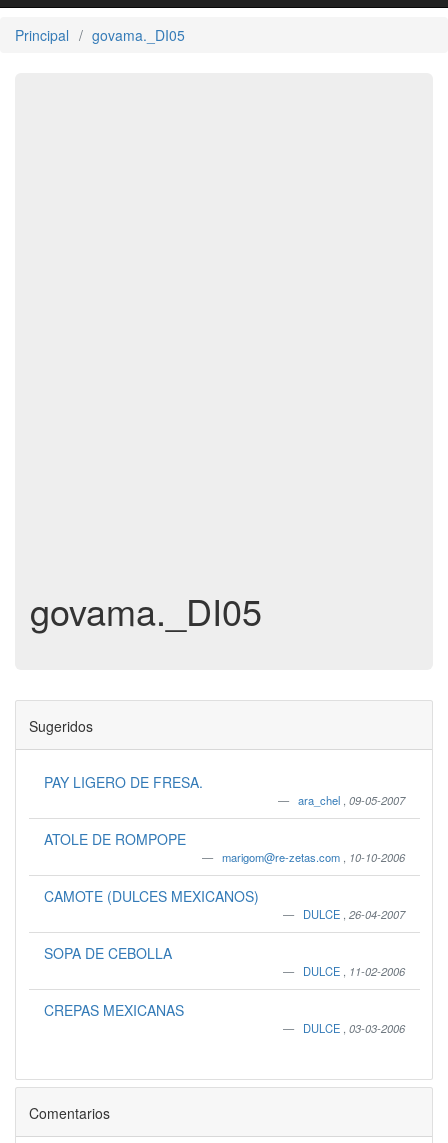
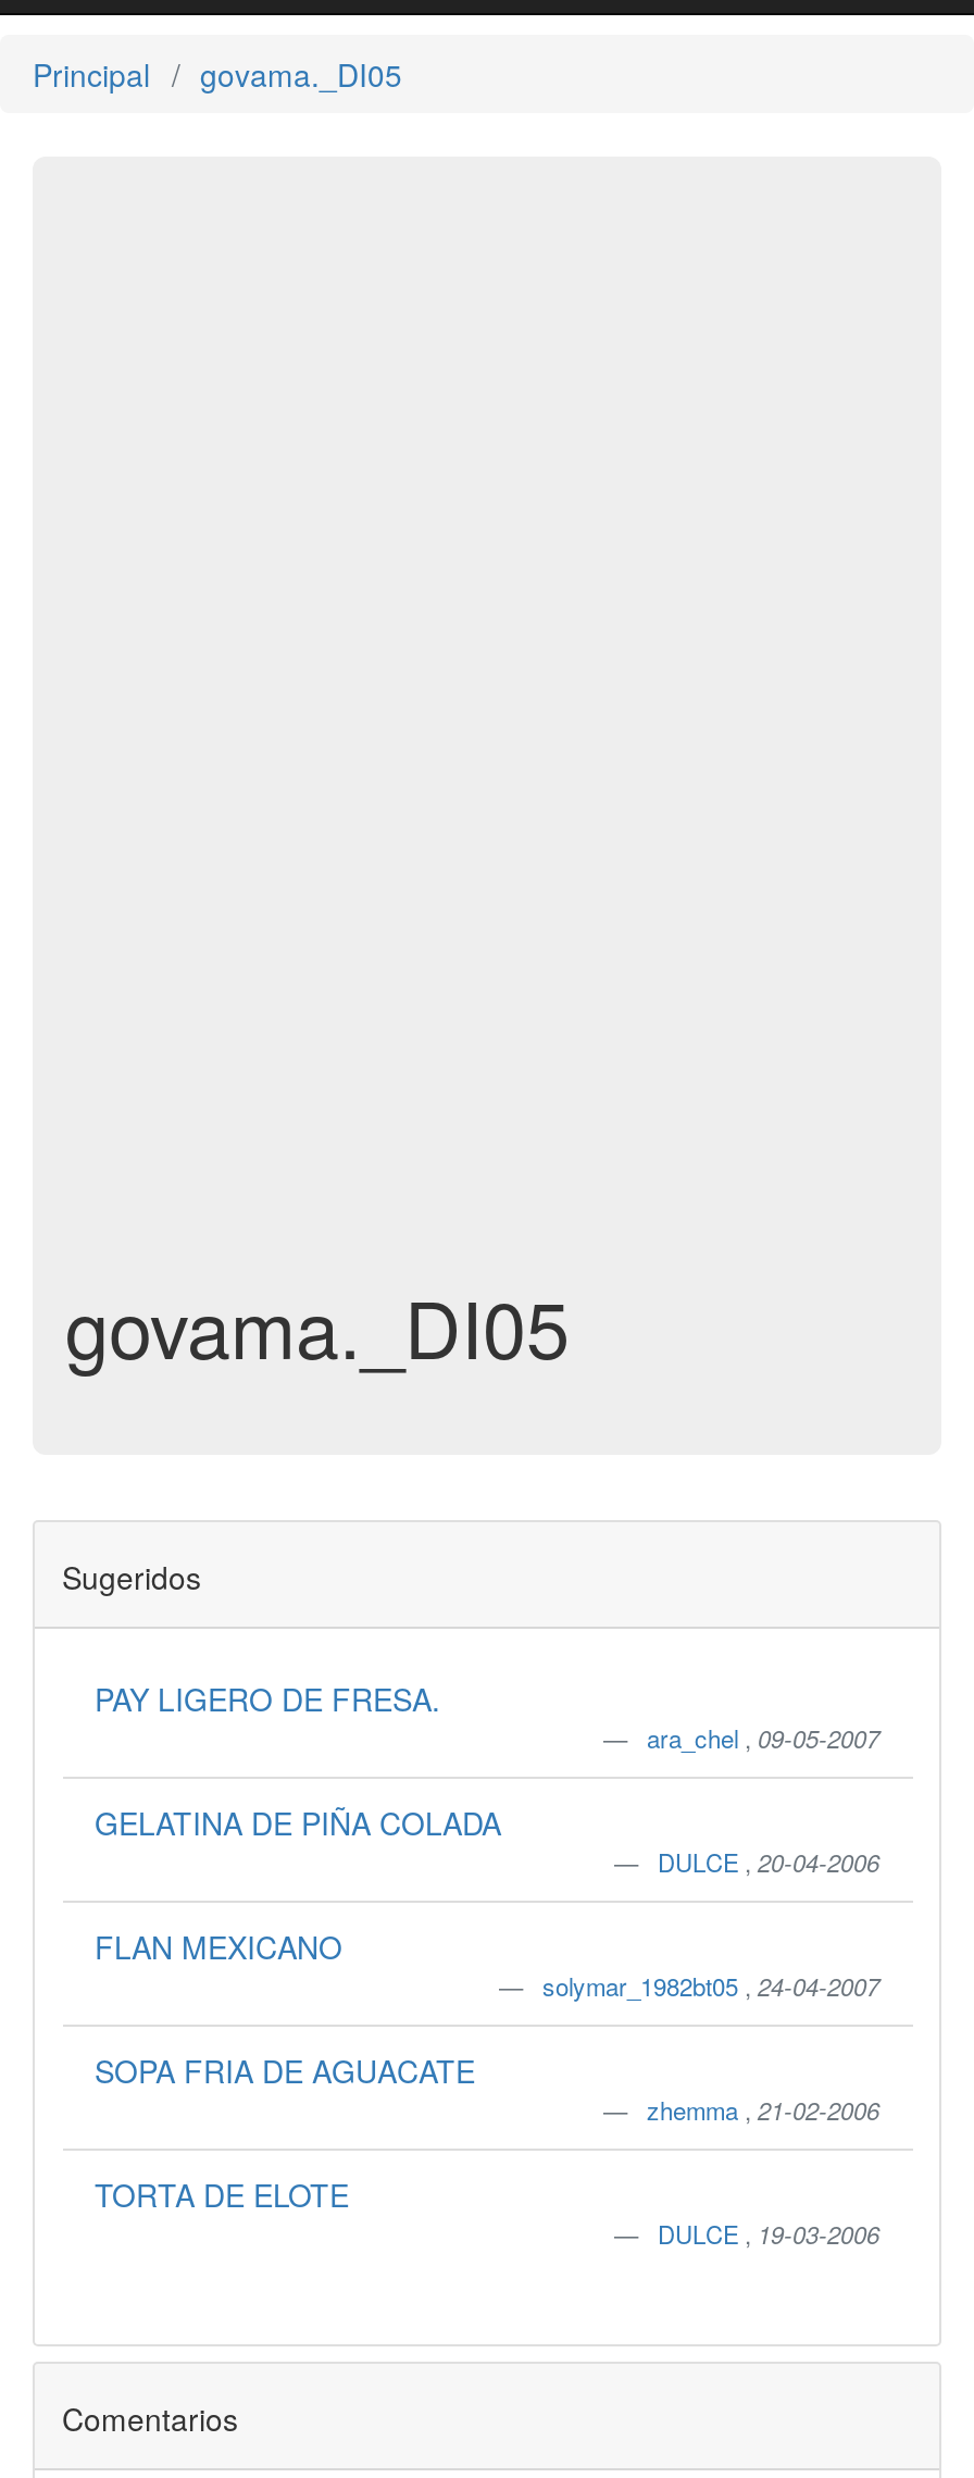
[43,829,404,865] ATOLE DE ROMPOPE | marigom@re-zetas.com, 10-10-2006 -> [95,1801,879,1879] GELATINA DE PIÑA COLADA | DULCE, 20-04-2006
[43,886,404,922] CAMOTE (DULCES MEXICANOS) | DULCE, 26-04-2007 -> [95,1925,879,2003] FLAN MEXICANO | solymar_1982bt05, 24-04-2007
[43,943,404,979] SOPA DE CEBOLLA | DULCE, 11-02-2006 -> [95,2049,879,2127] SOPA FRIA DE AGUACATE | zhemma, 21-02-2006
[43,1000,404,1036] CREPAS MEXICANAS | DULCE, 03-03-2006 -> [95,2172,879,2251] TORTA DE ELOTE | DULCE, 19-03-2006

